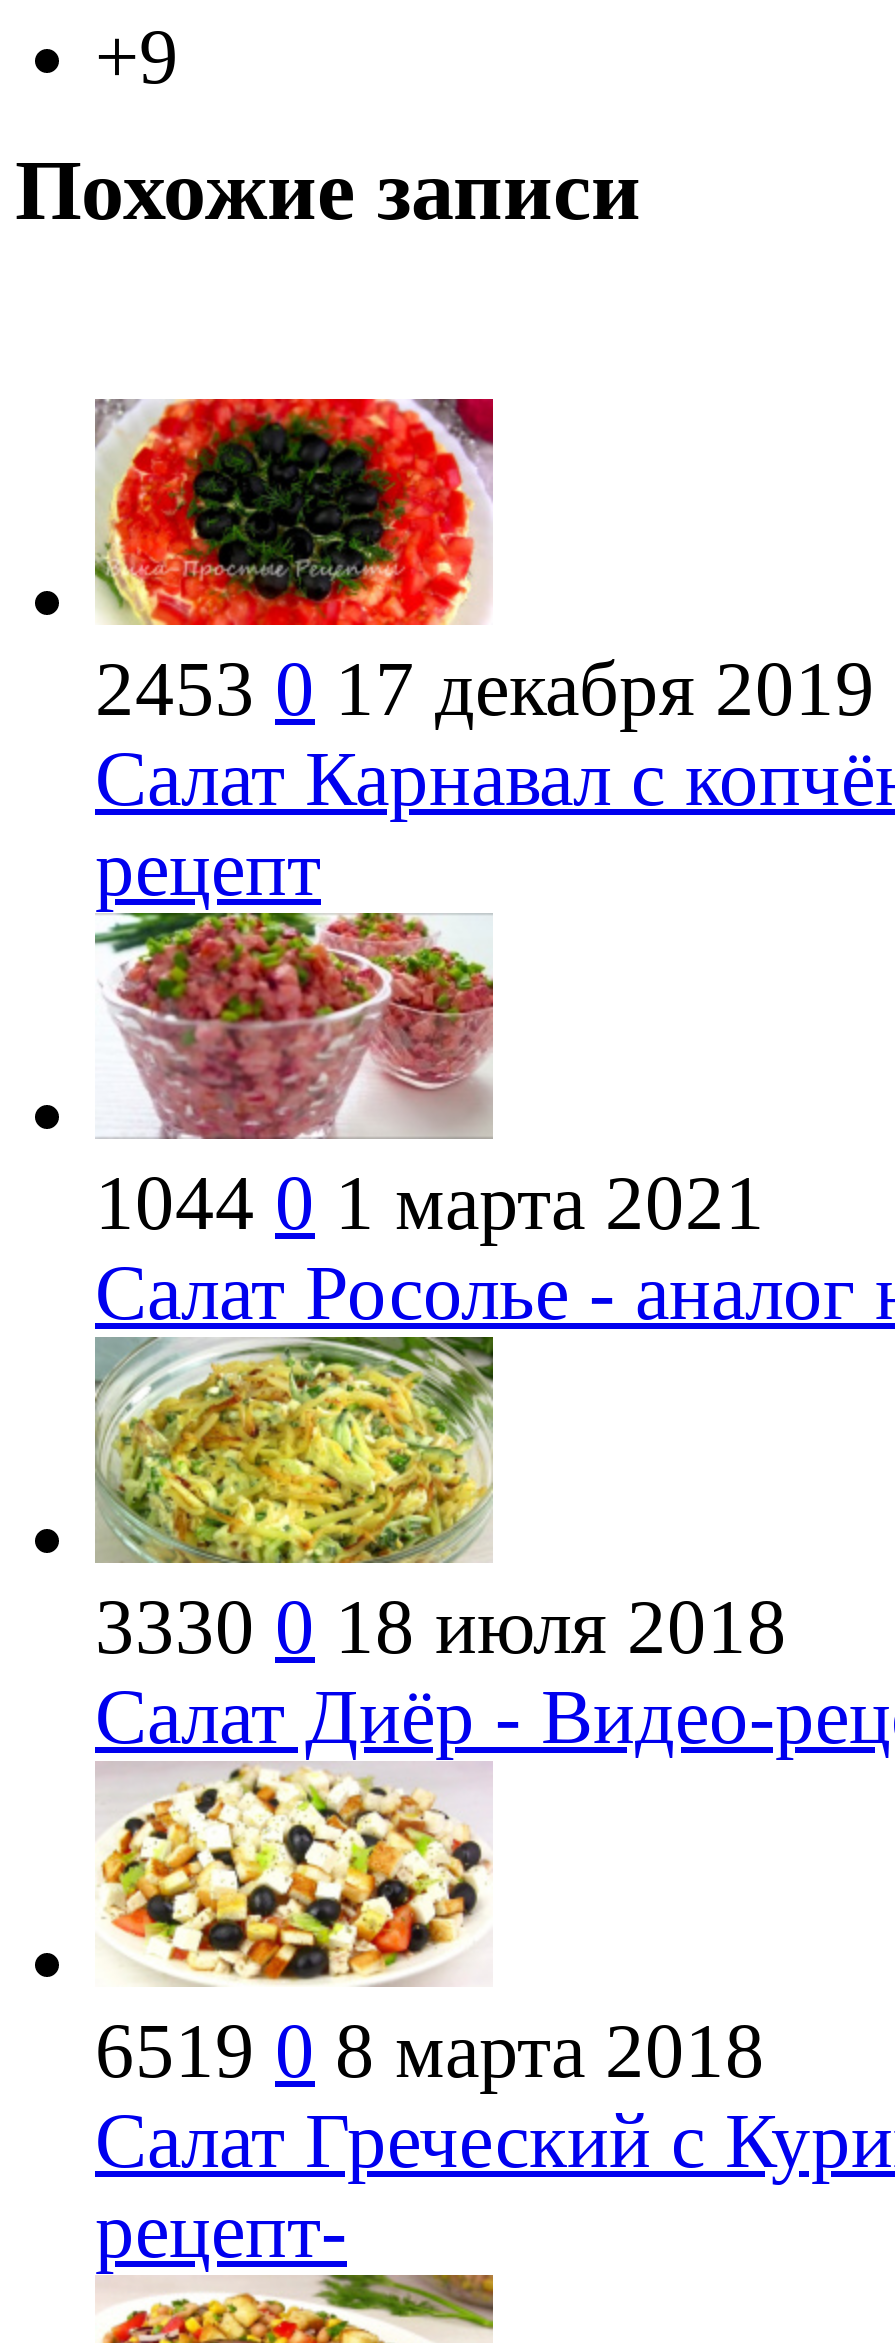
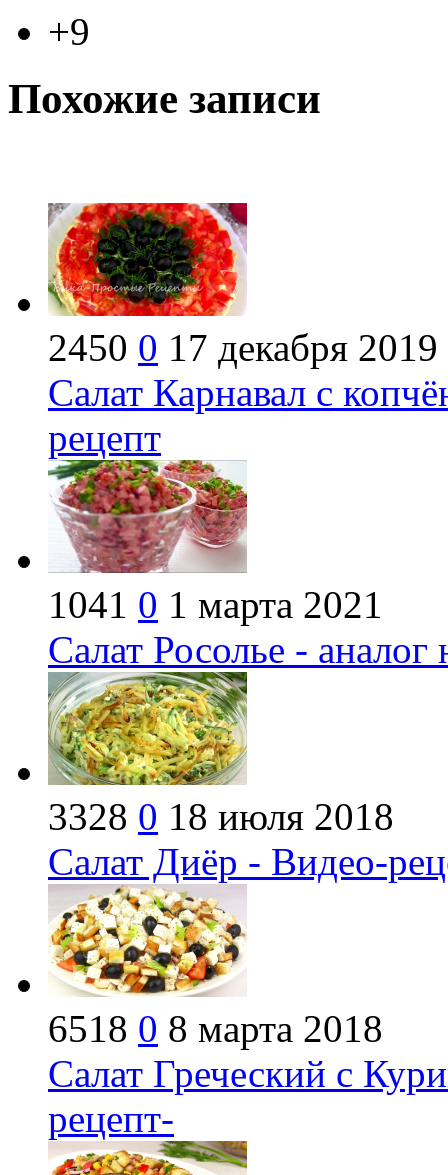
[95,646,875,732] 2453 0 17 декабря 2019 -> [48,326,438,369] 2450 0 17 декабря 2019
[95,1160,765,1246] 1044 0 1 марта 2021 -> [48,583,383,626] 1041 0 1 марта 2021
[95,1584,787,1670] 3330 0 18 июля 2018 -> [48,795,394,838] 3328 0 18 июля 2018
[95,2008,765,2094] 6519 0 8 марта 2018 -> [48,1007,383,1050] 6518 0 8 марта 2018

